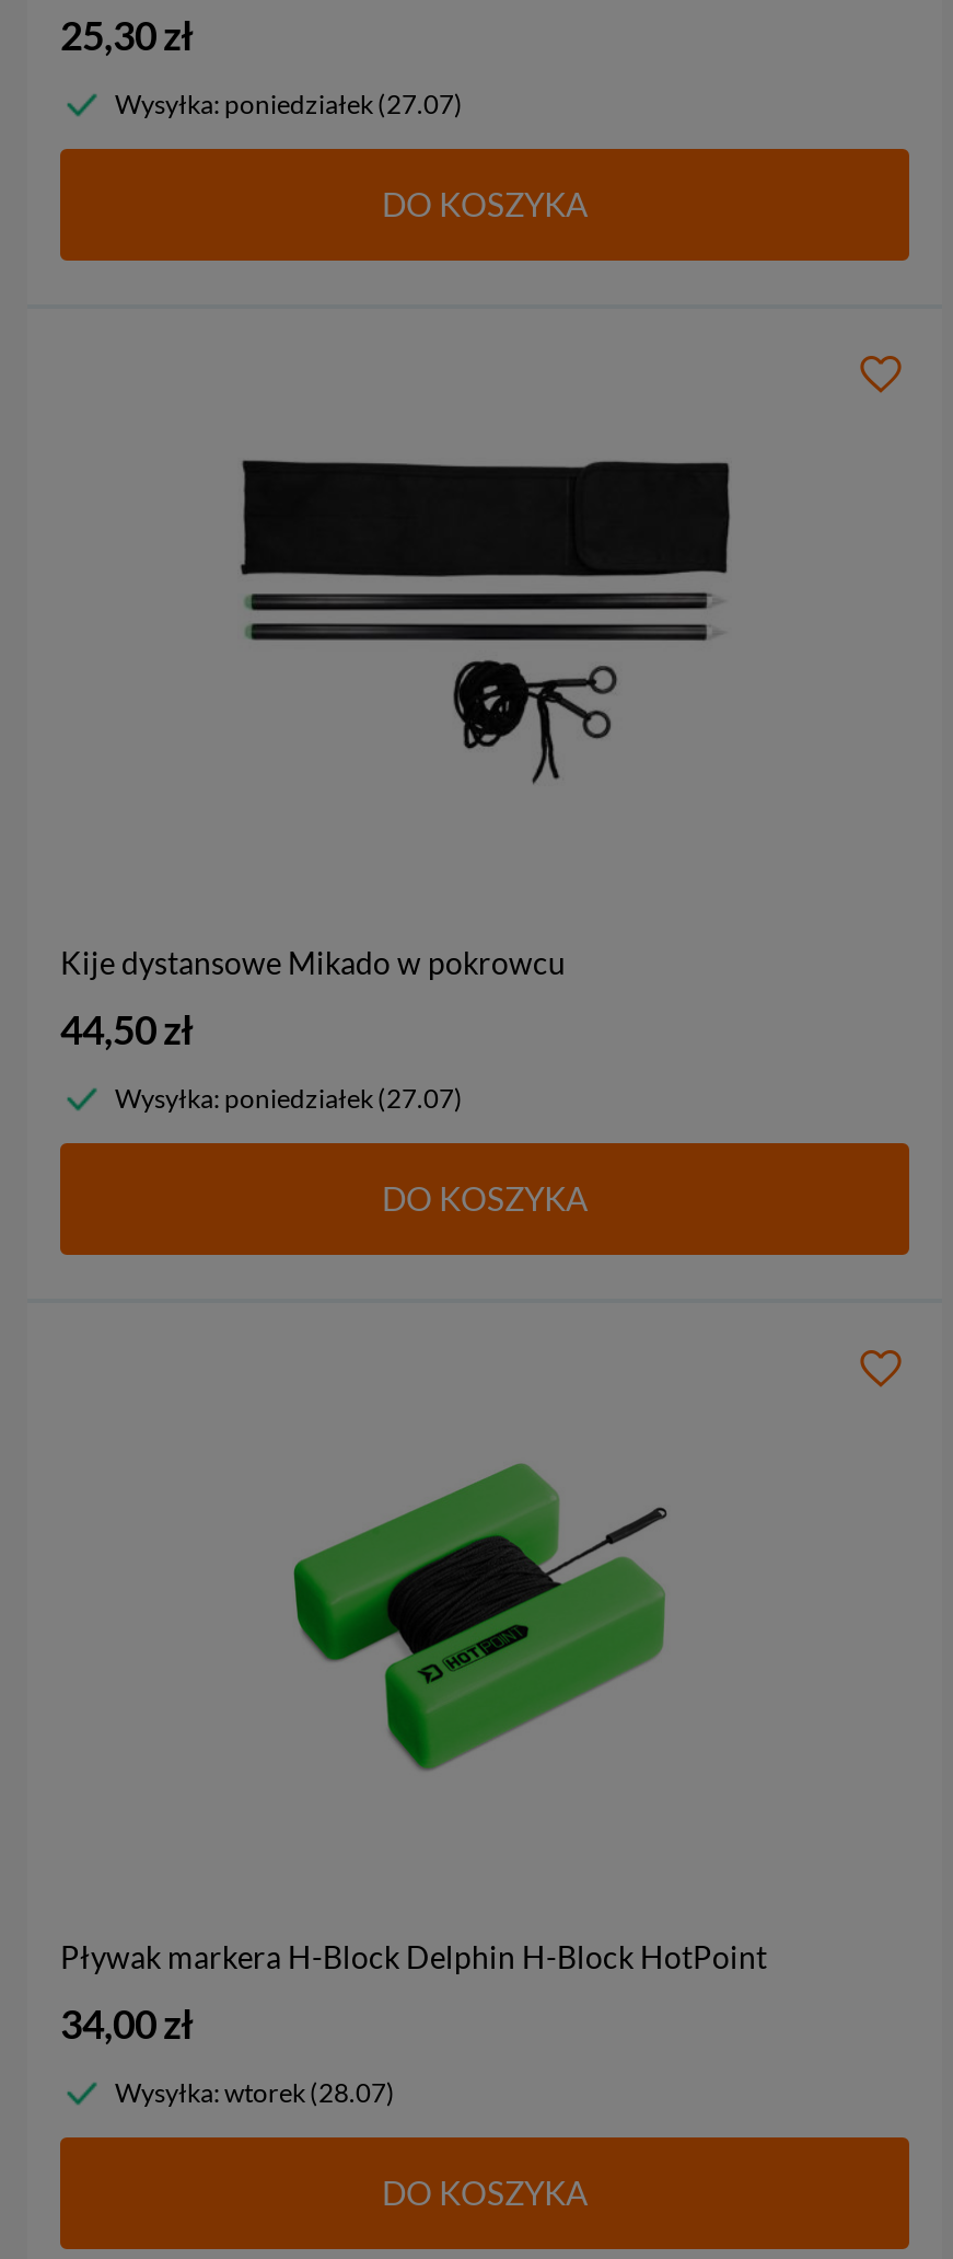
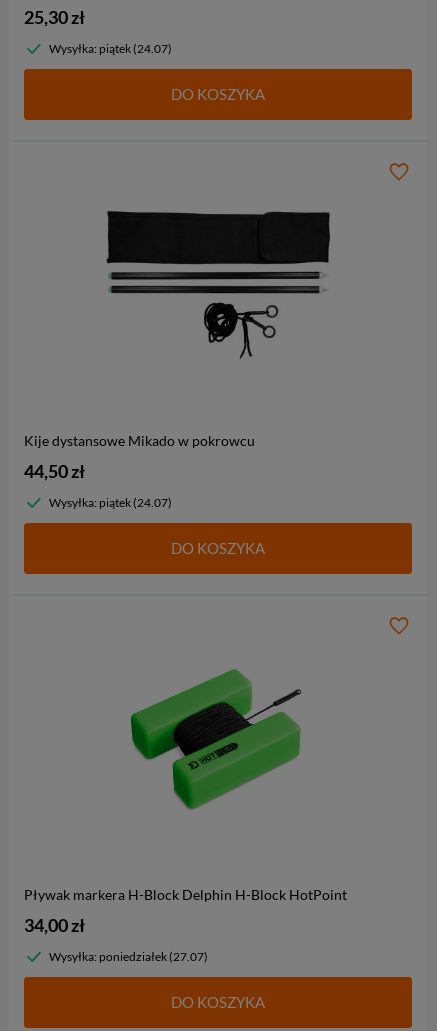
[115,88,463,121] Wysyłka: poniedziałek (27.07) -> [49,41,172,56] Wysyłka: piątek (24.07)
[115,1083,463,1116] Wysyłka: poniedziałek (27.07) -> [49,495,172,510] Wysyłka: piątek (24.07)
[115,2077,395,2110] Wysyłka: wtorek (28.07) -> [49,949,208,964] Wysyłka: poniedziałek (27.07)

